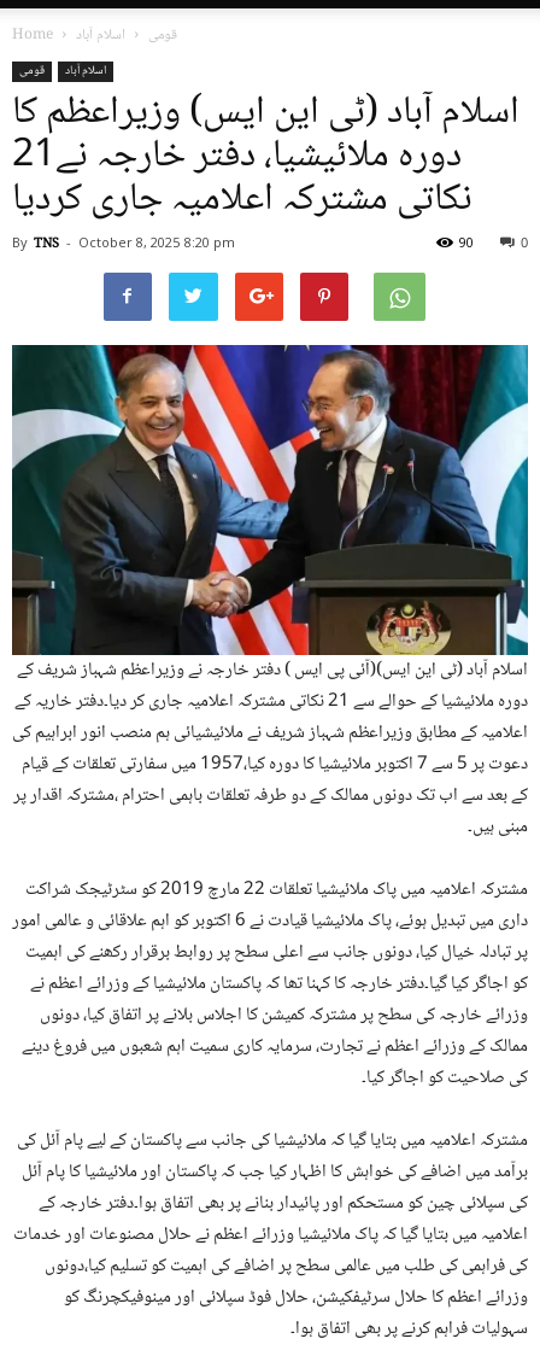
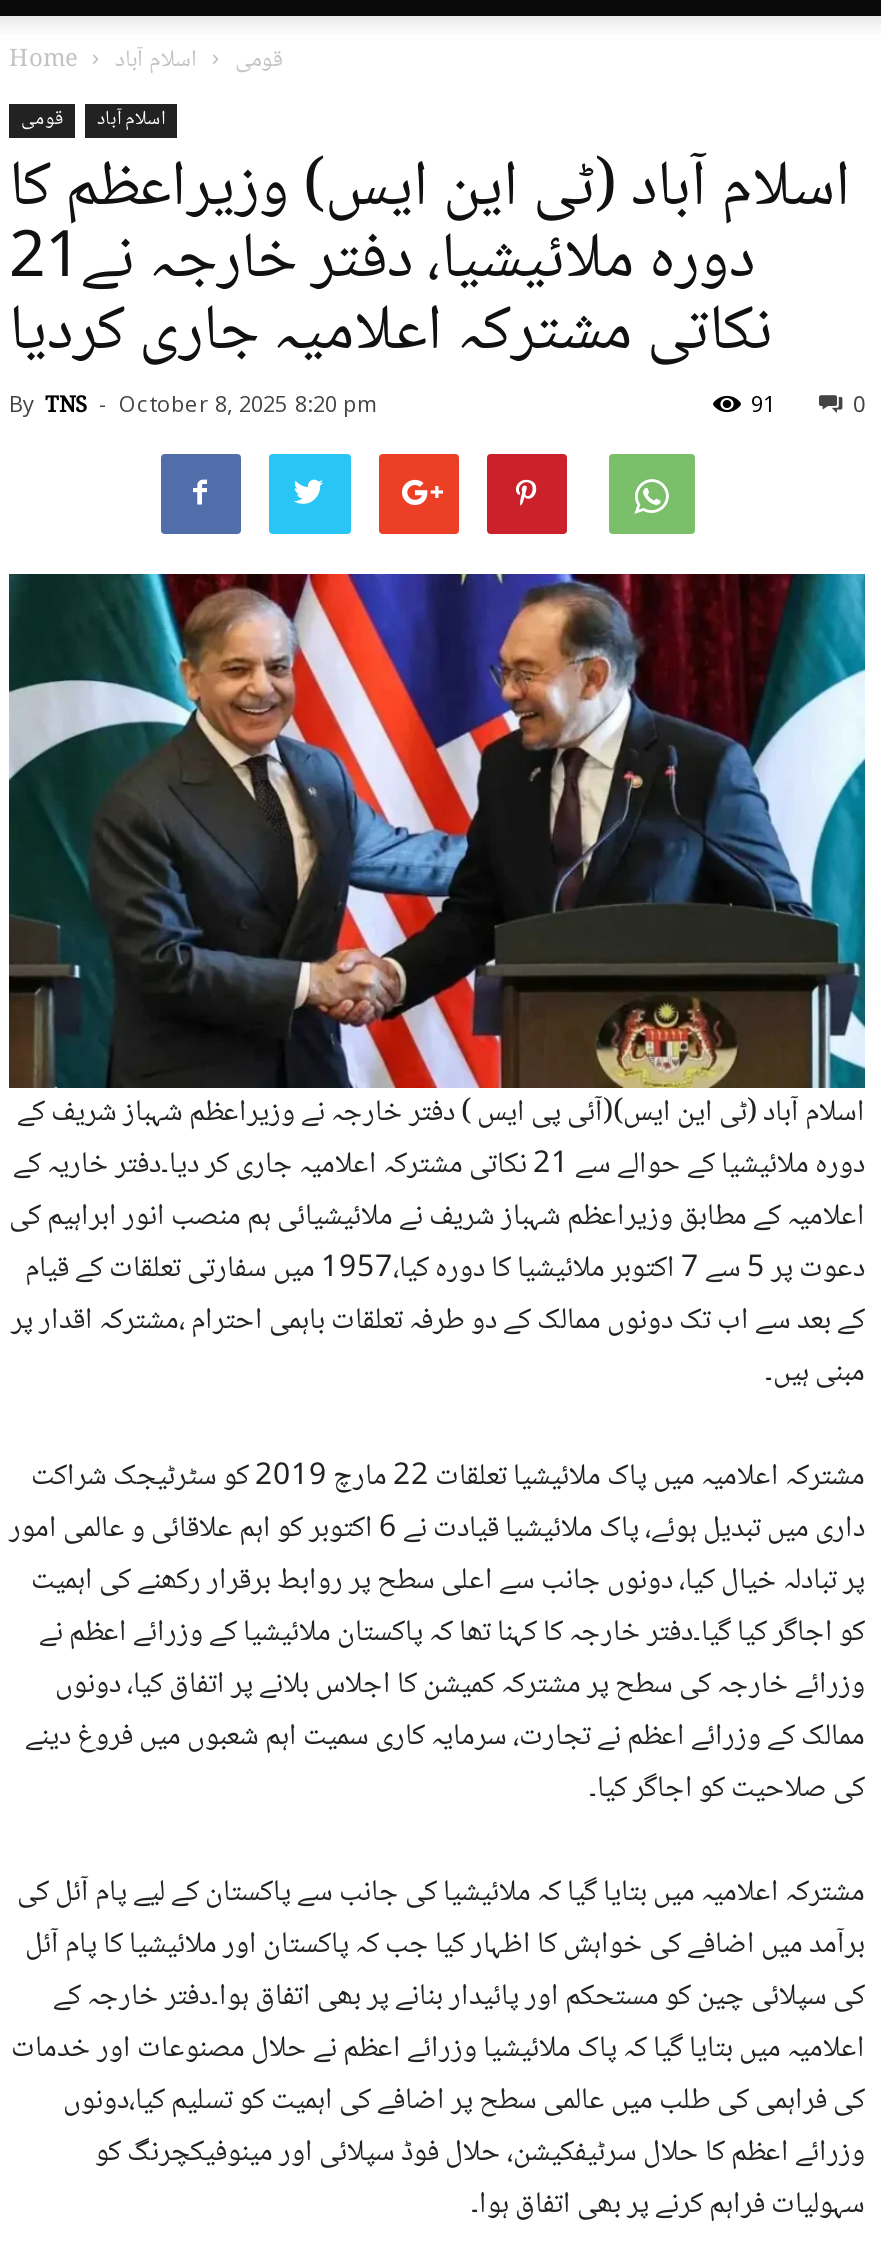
[459,233,474,251] 90 -> [751,388,775,418] 91

